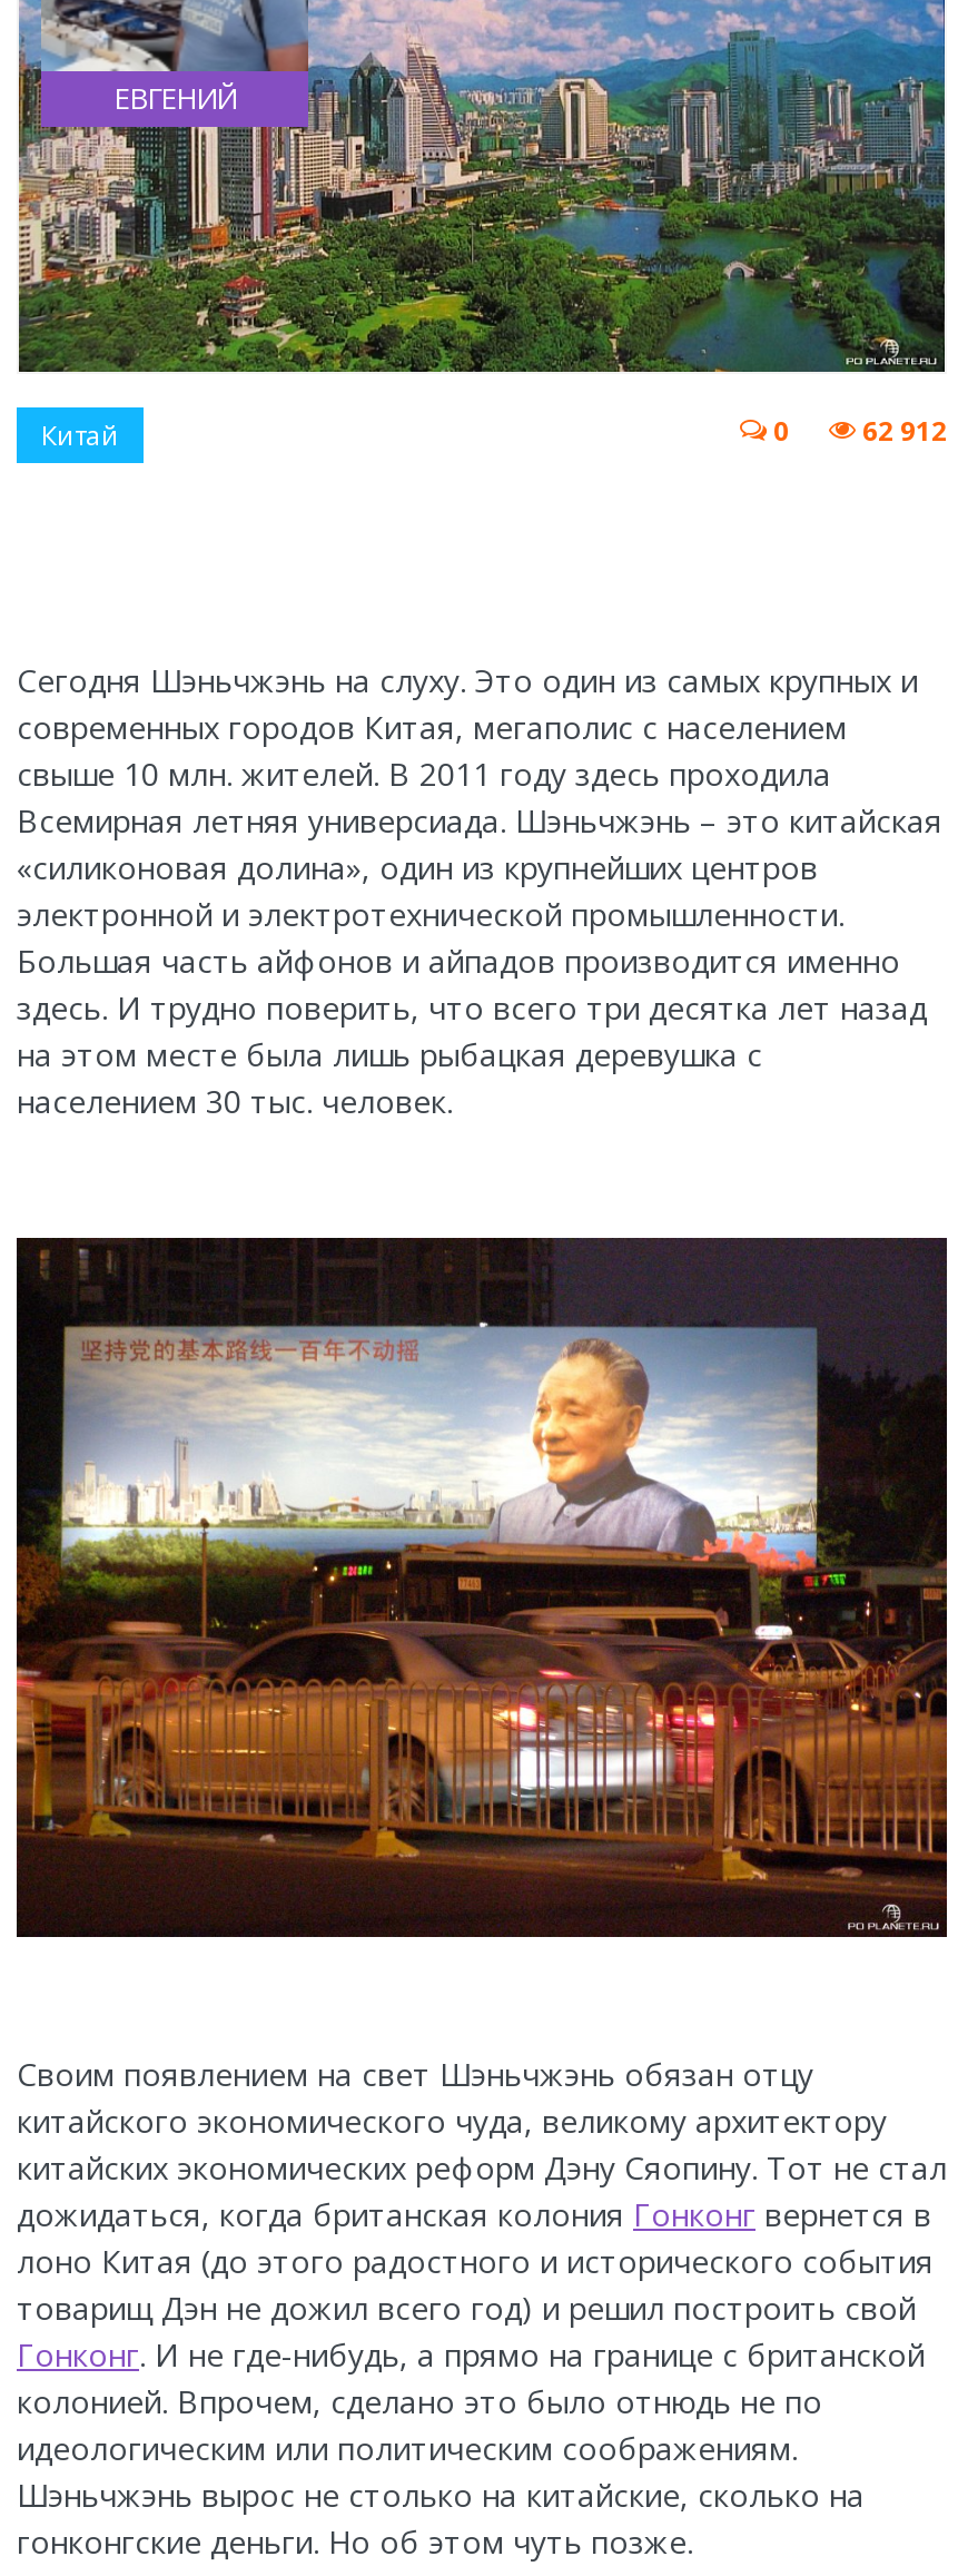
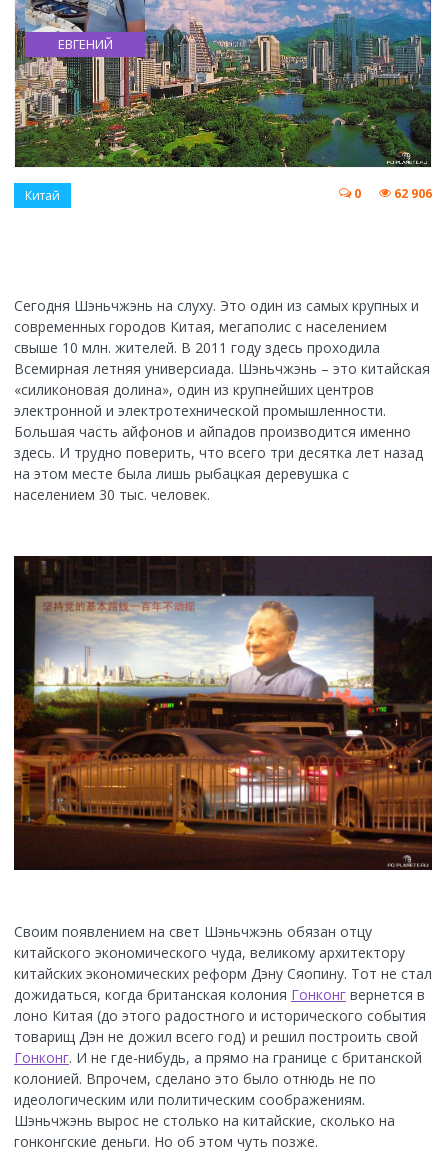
[773,412,947,450] 0 62 912 -> [354,185,432,202] 0 62 906

